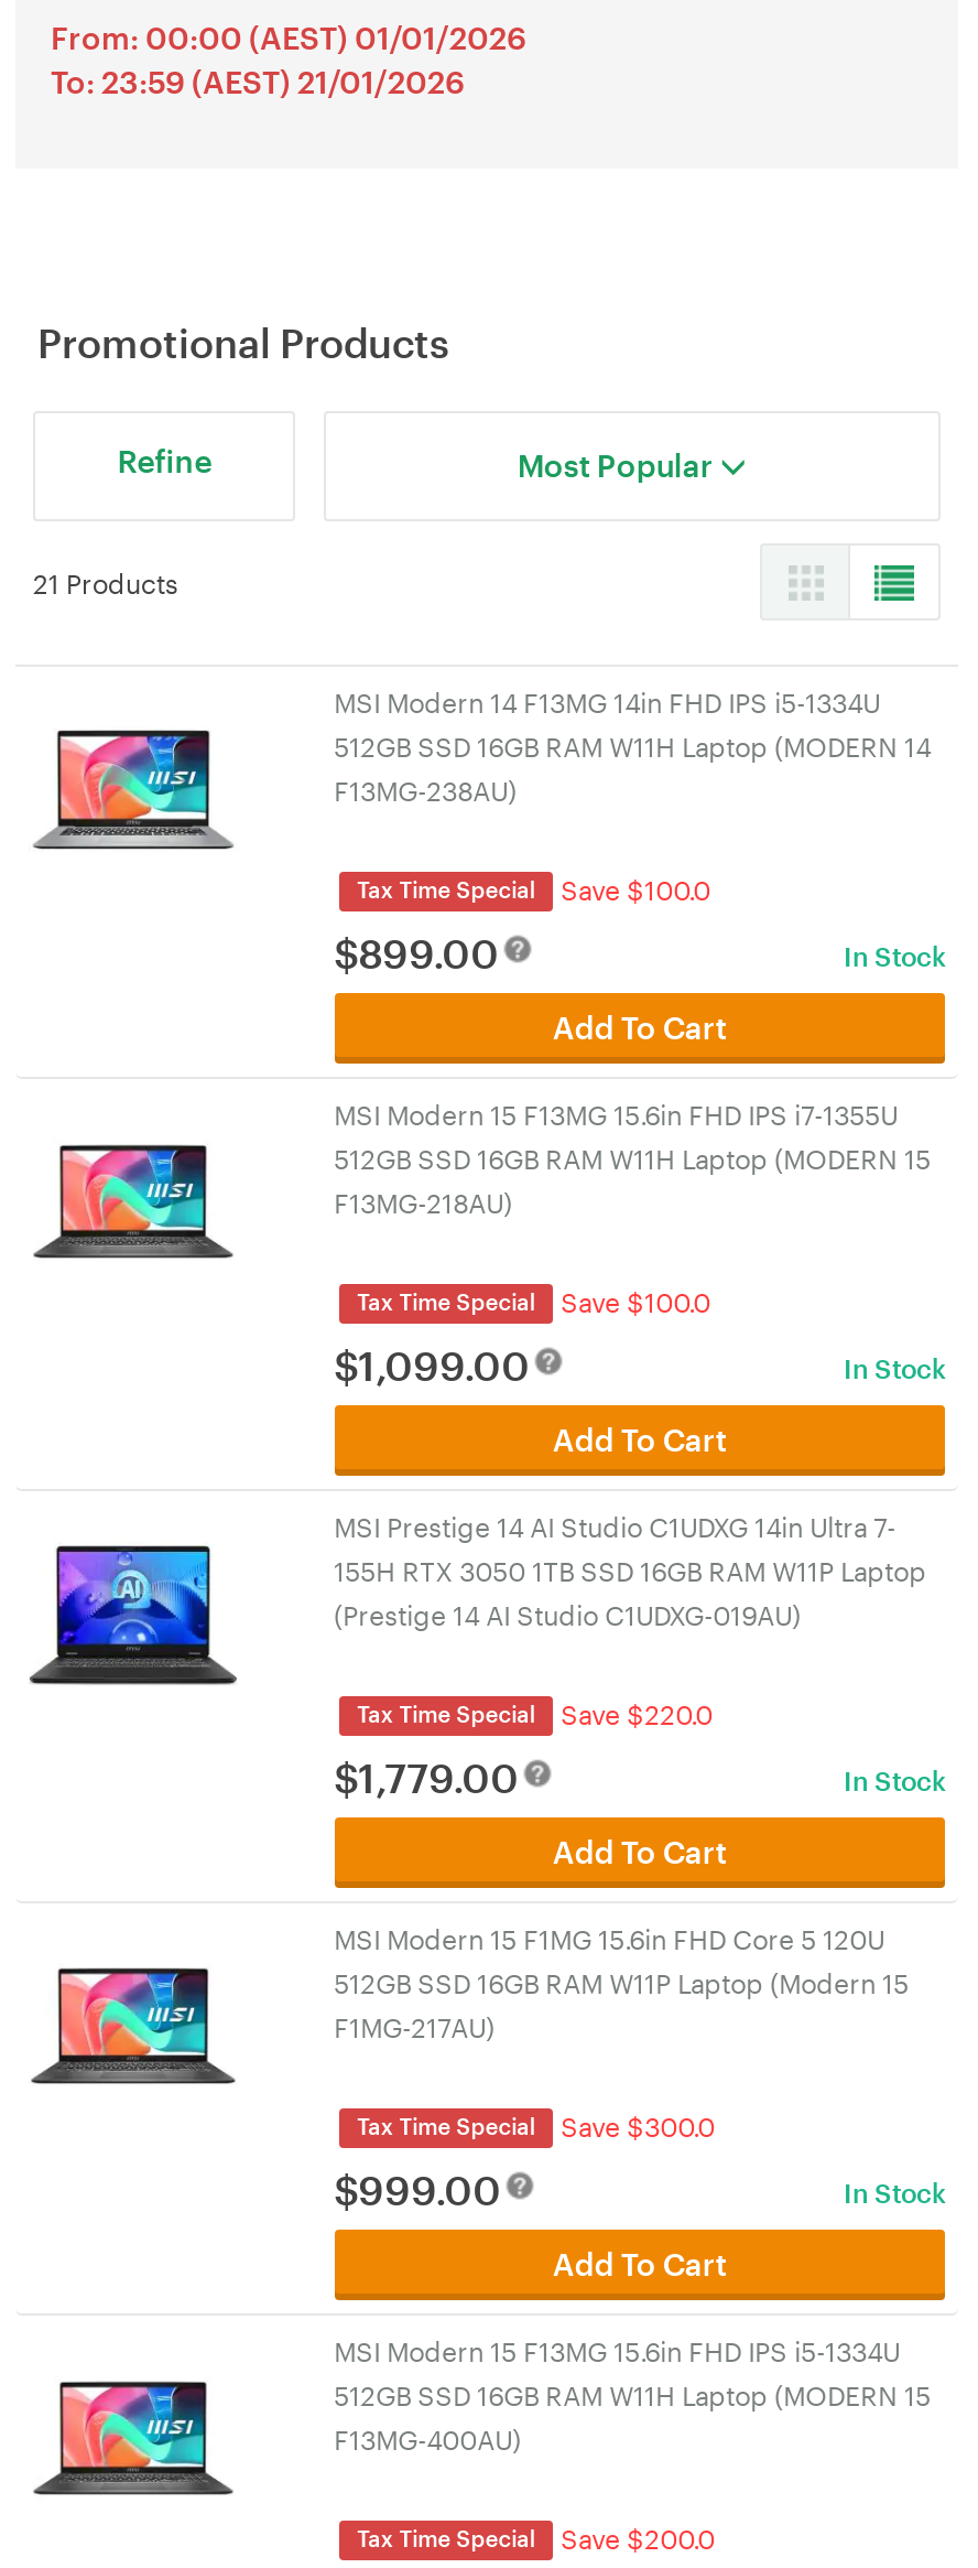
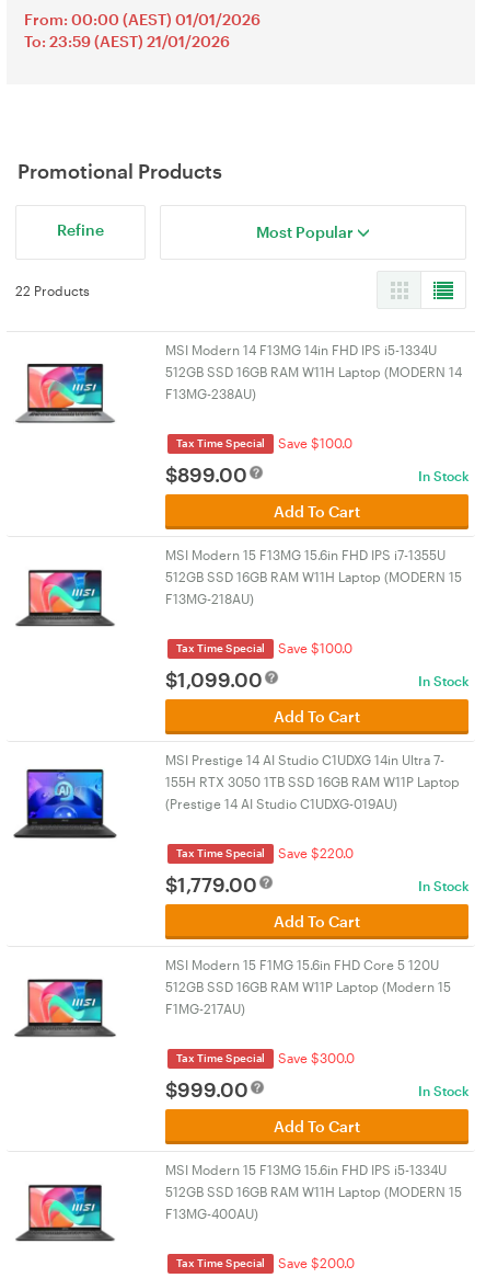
[33,568,178,598] 21 Products -> [15,283,90,298] 22 Products

